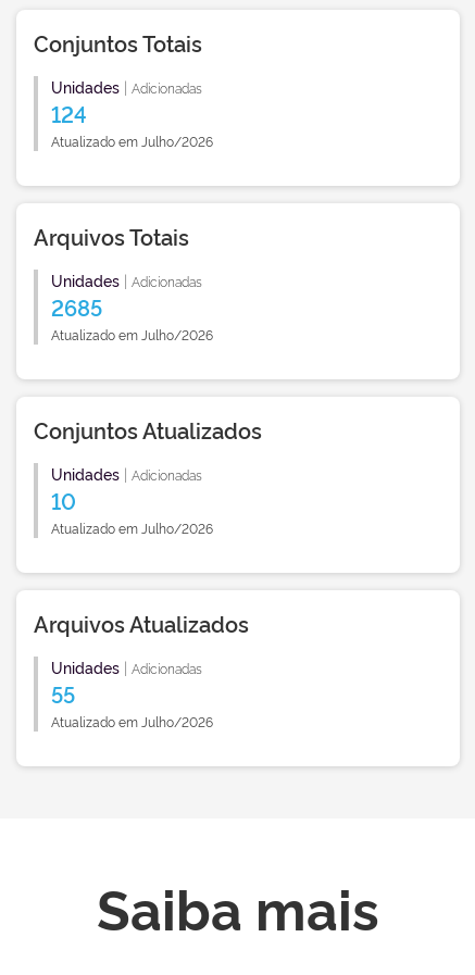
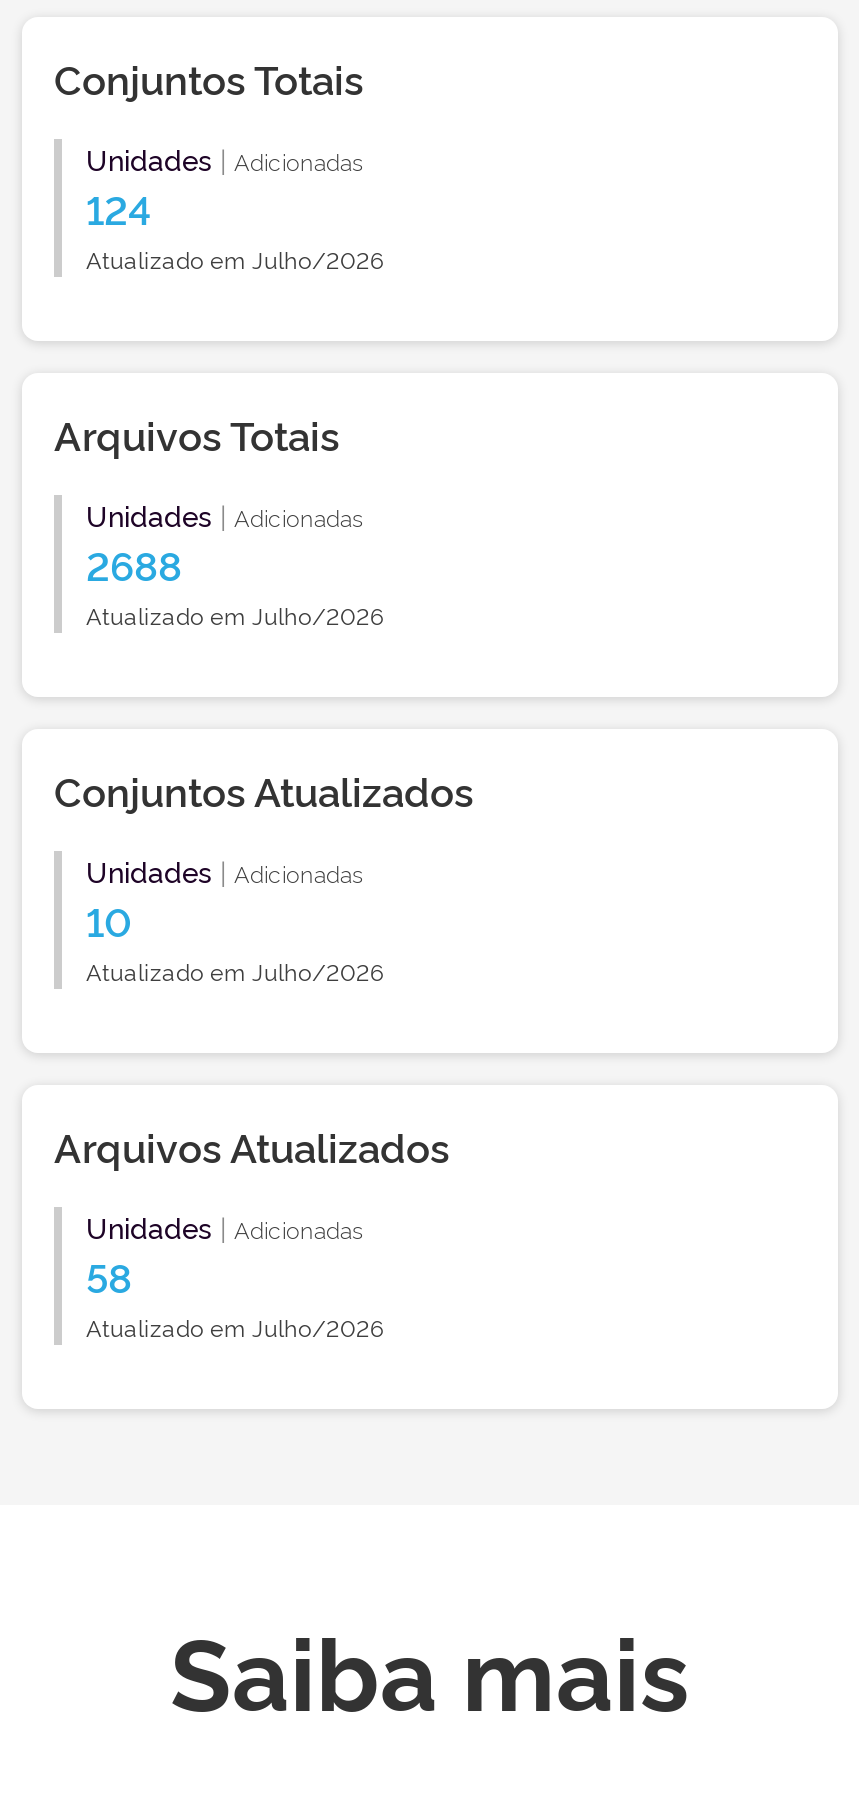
[51,291,102,321] 2685 -> [86,534,182,590] 2688
[51,678,75,708] 55 -> [86,1246,132,1302] 58

